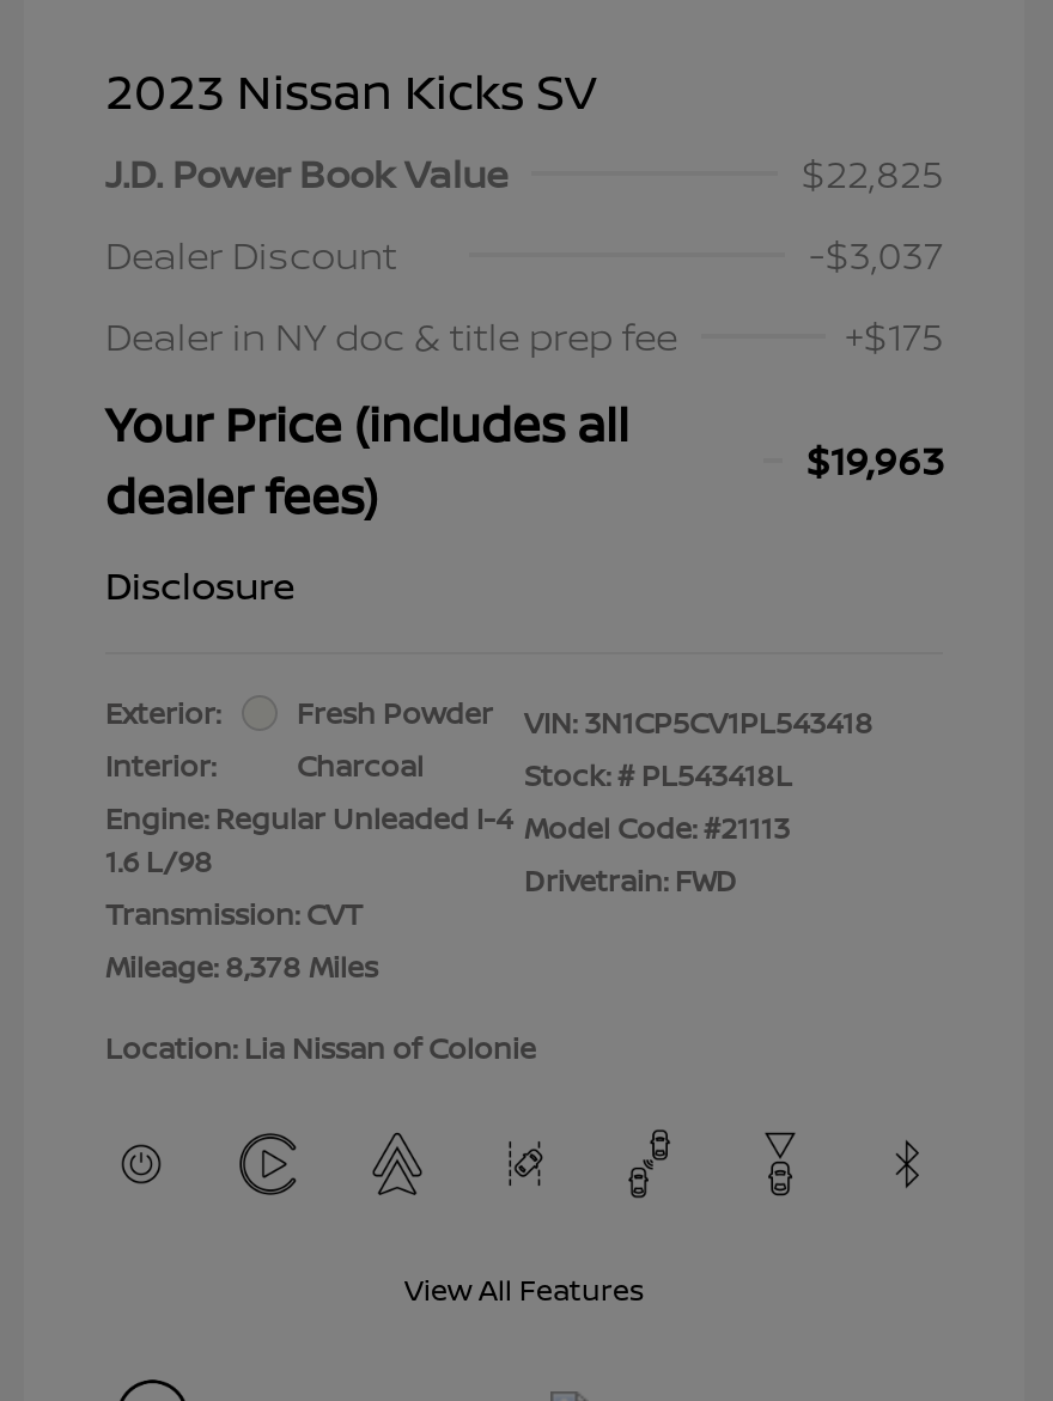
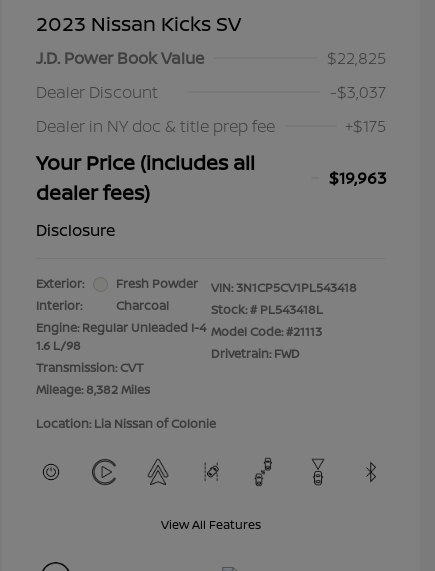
[105,946,378,987] Mileage: 8,378 Miles -> [36,381,150,398] Mileage: 8,382 Miles

